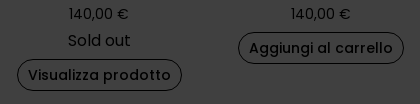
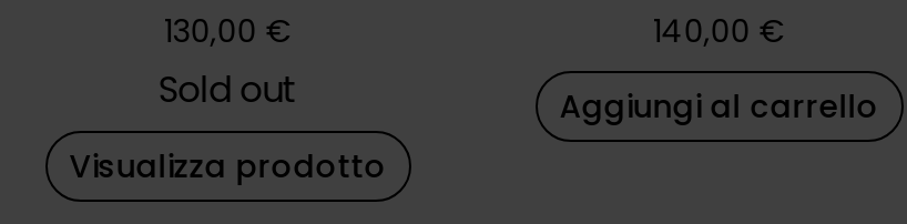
[69,4,129,24] 140,00 € -> [163,9,292,53] 130,00 €

